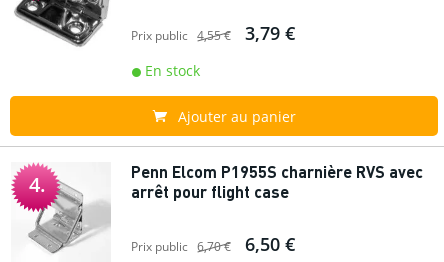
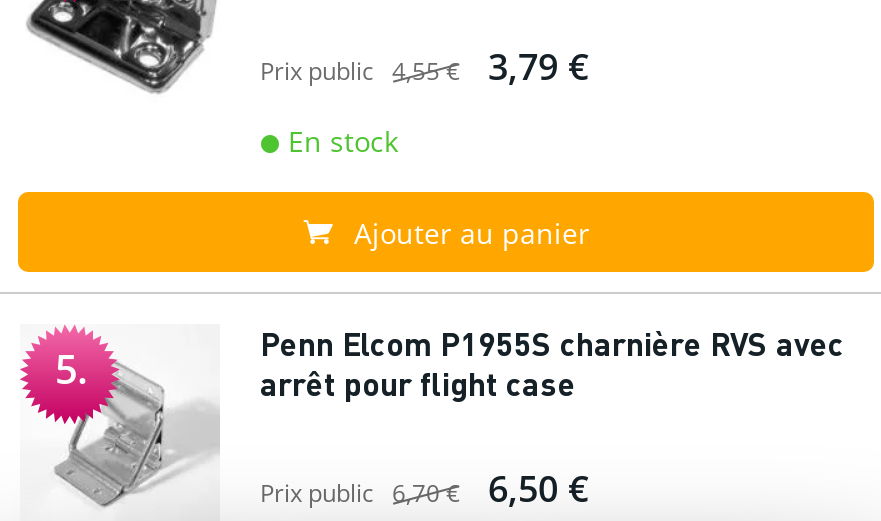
[28,171,45,198] 4. -> [55,342,89,396] 5.

